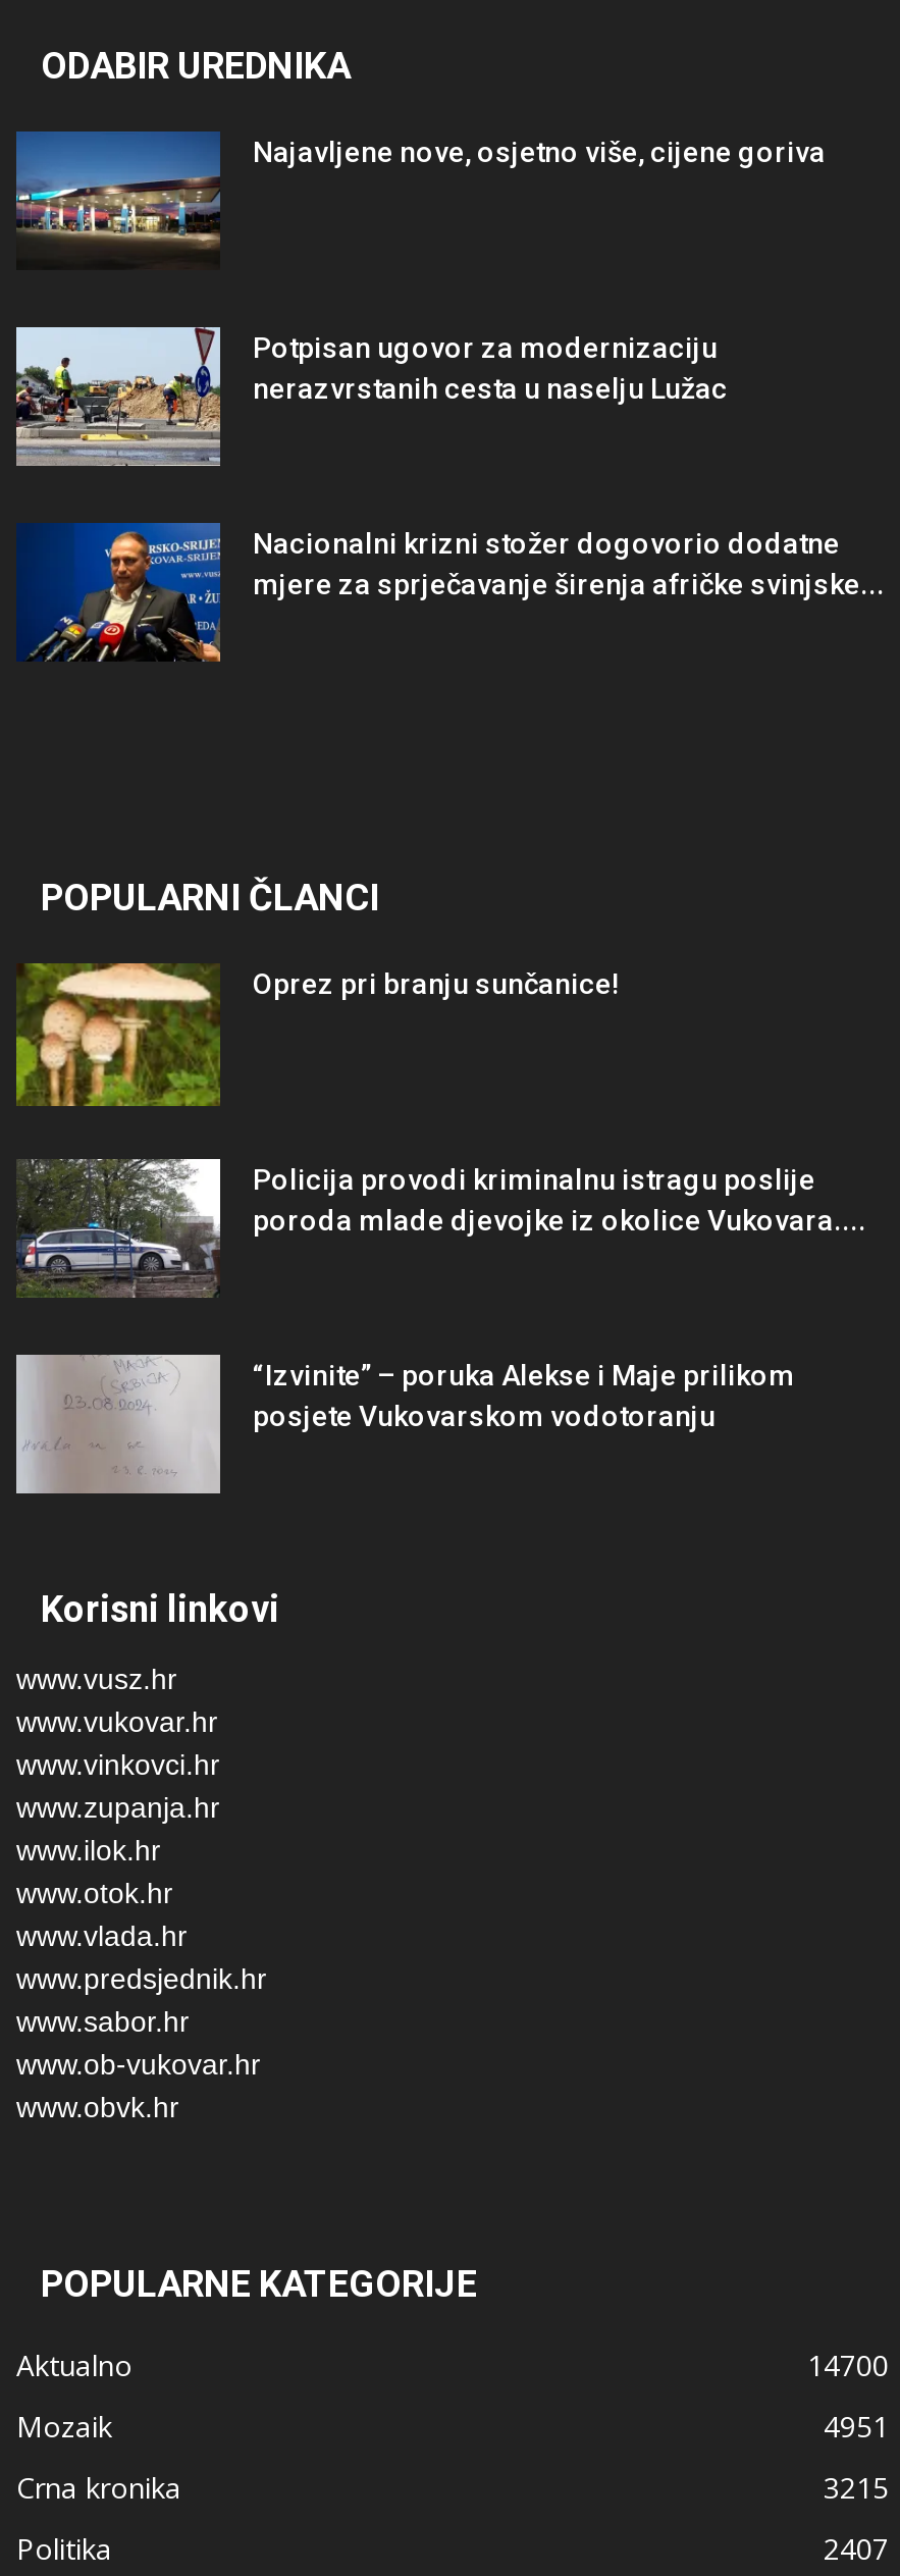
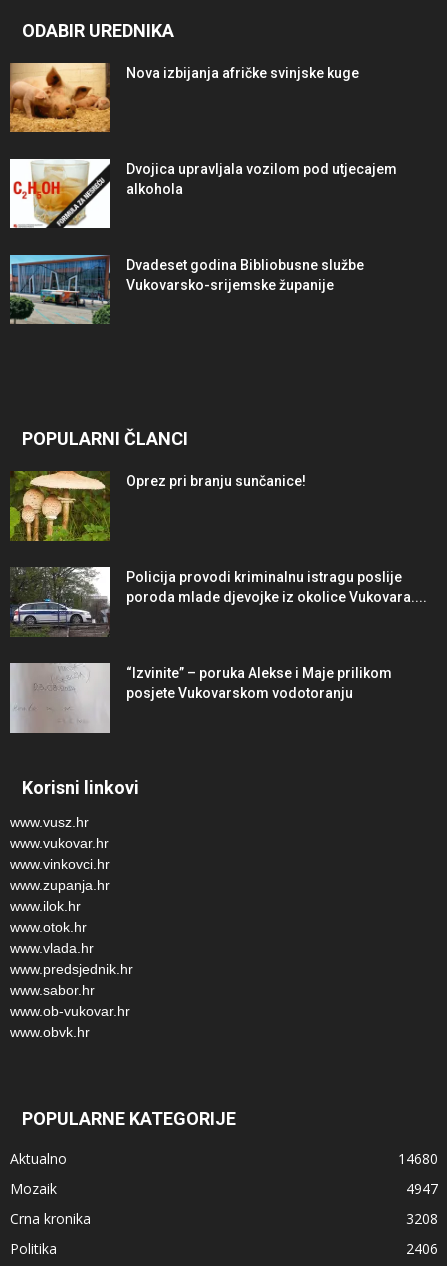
[14,129,826,270] [image] | Najavljene nove, osjetno više, cijene goriva -> [9,62,359,133] [image] | Nova izbijanja afričke svinjske kuge
[14,325,728,468] [image] | Potpisan ugovor za modernizaciju | nerazvrstanih cesta u naselju Lužac -> [9,158,397,229] [image] | Dvojica upravljala vozilom pod utjecajem | alkohola
[16,521,885,662] [image] | Nacionalni krizni stožer dogovorio dodatne | mjere za sprječavanje širenja afričke svinjske... -> [9,254,364,325] [image] | Dvadeset godina Bibliobusne službe | Vukovarsko-srijemske županije
[807,2345,889,2383] 14700 -> [398,1149,438,1168] 14680
[824,2406,889,2444] 4951 -> [406,1179,438,1198] 4947
[824,2467,889,2506] 3215 -> [406,1209,438,1228] 3208
[824,2528,889,2567] 2407 -> [406,1239,438,1258] 2406

